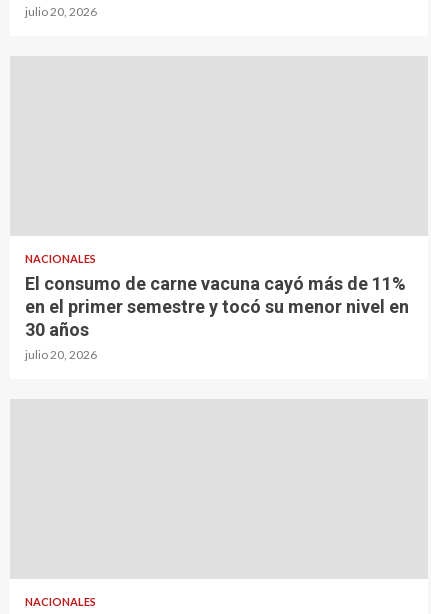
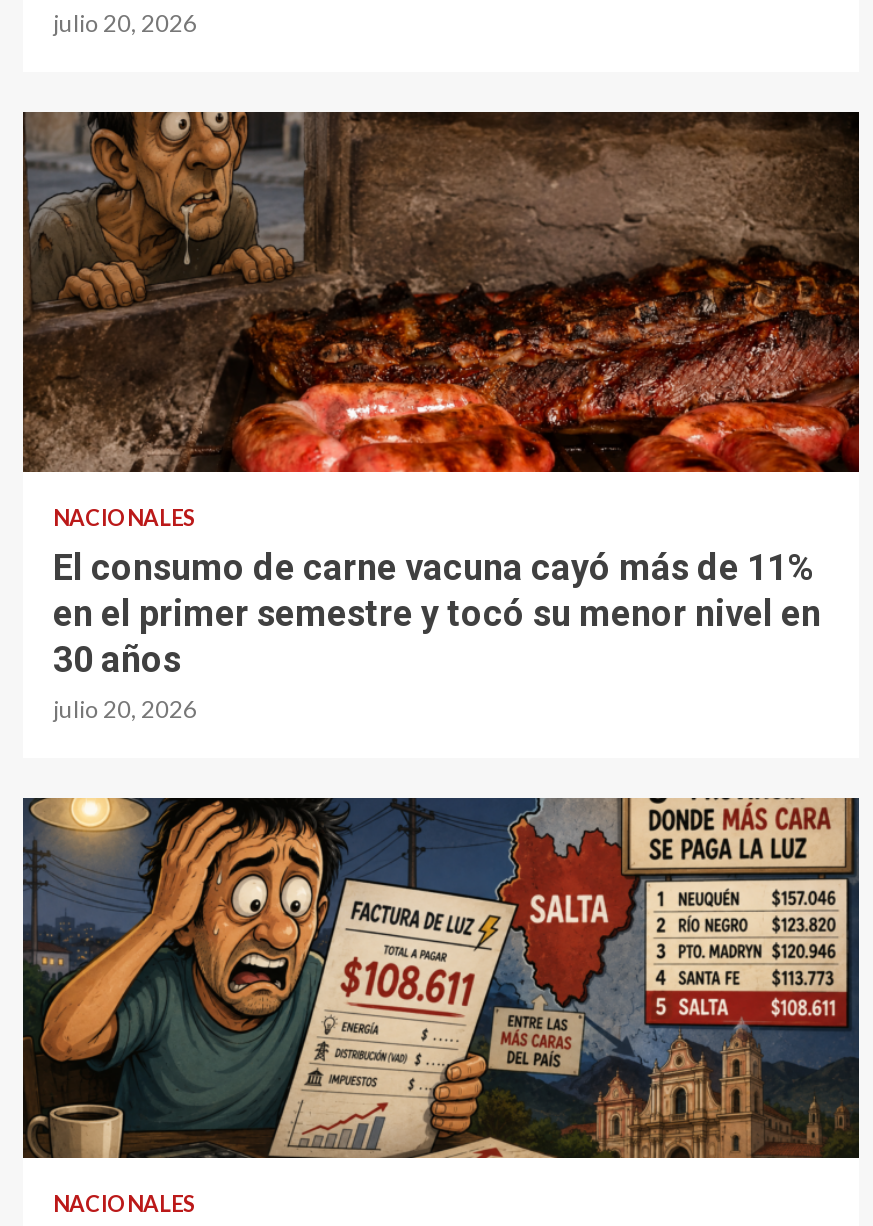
none -> [21,110,861,474] [image]
none -> [21,796,861,1160] [image]

